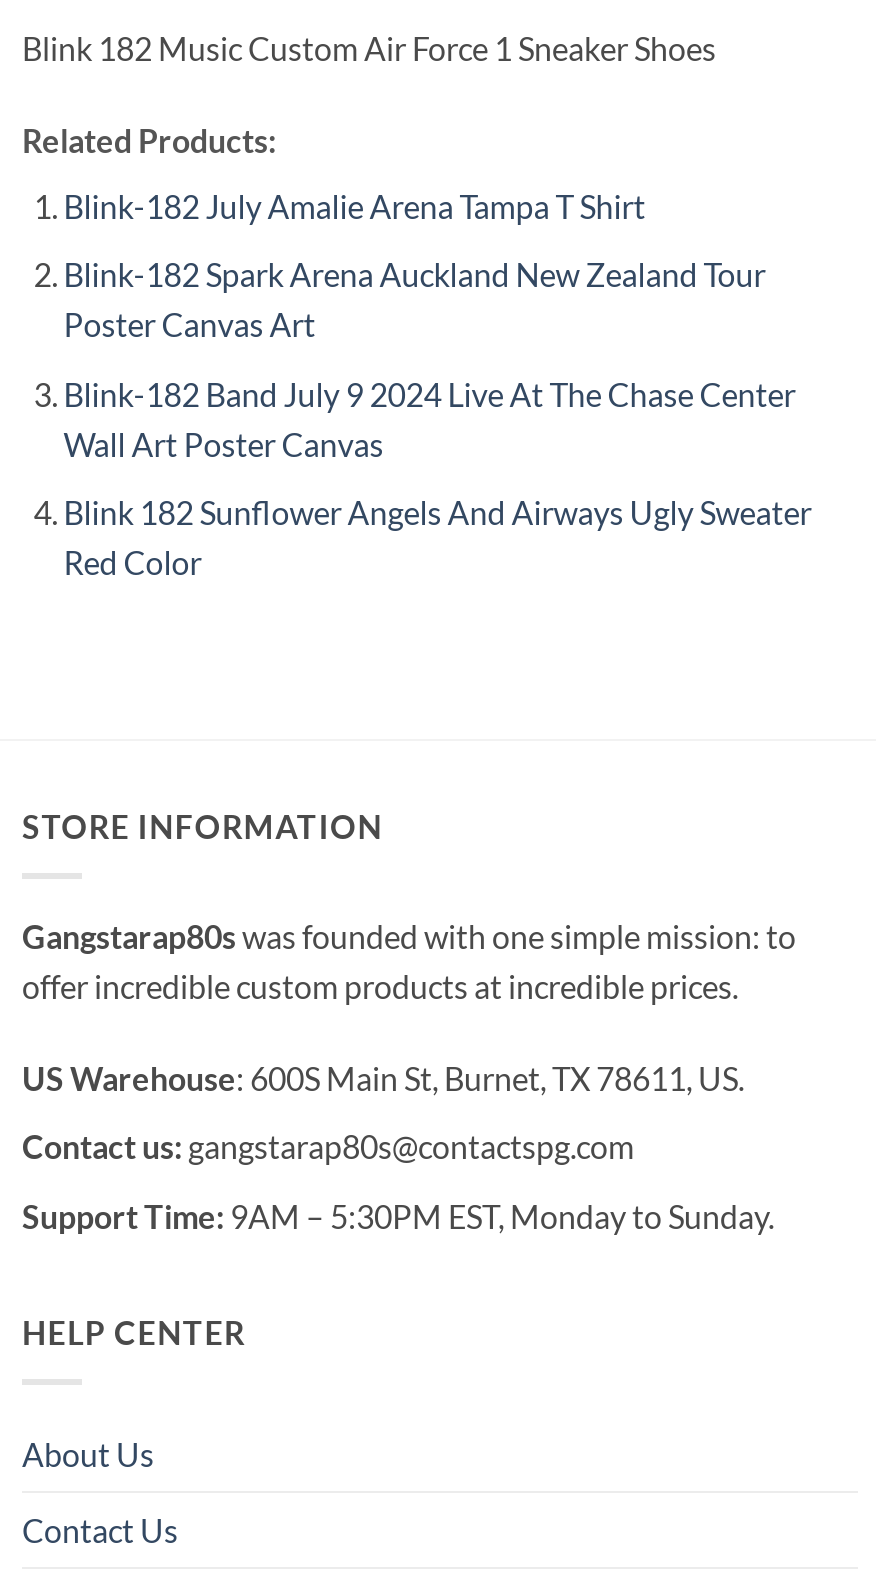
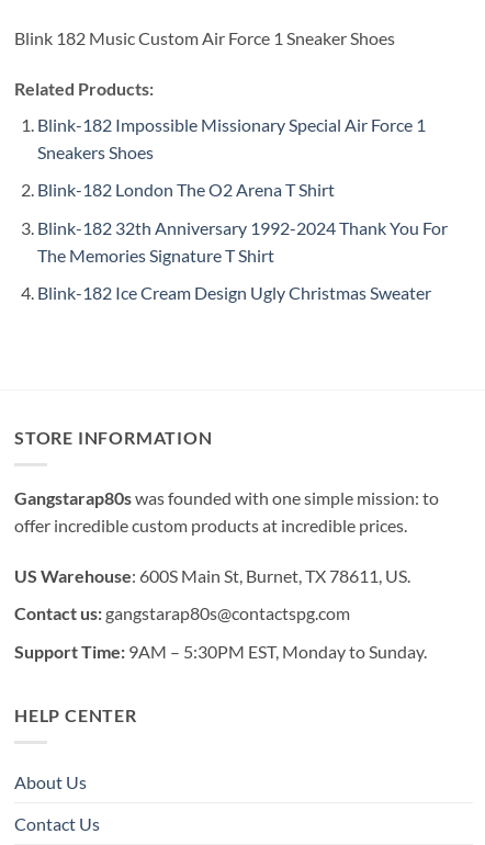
[64,186,646,224] Blink-182 July Amalie Arena Tampa T Shirt -> [37,114,426,162] Blink-182 Impossible Missionary Special Air Force 1 | Sneakers Shoes
[64,255,766,343] Blink-182 Spark Arena Auckland New Zealand Tour | Poster Canvas Art -> [37,179,334,200] Blink-182 London The O2 Arena T Shirt
[64,375,796,463] Blink-182 Band July 9 2024 Live At The Chase Center | Wall Art Poster Canvas -> [37,217,447,265] Blink-182 32th Anniversary 1992-2024 Thank You For | The Memories Signature T Shirt
[64,494,812,582] Blink 182 Sunflower Angels And Airways Ugly Sweater | Red Color -> [37,282,431,303] Blink-182 Ice Cream Design Ugly Christmas Sweater

